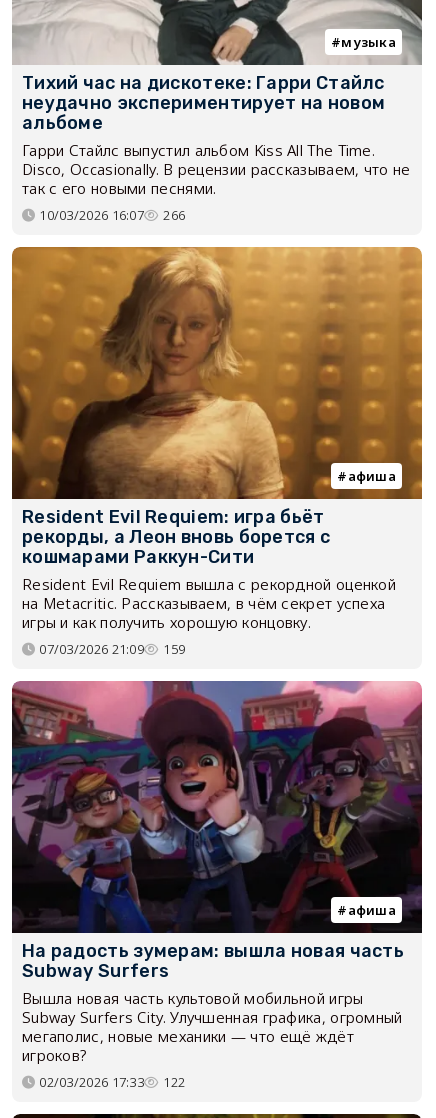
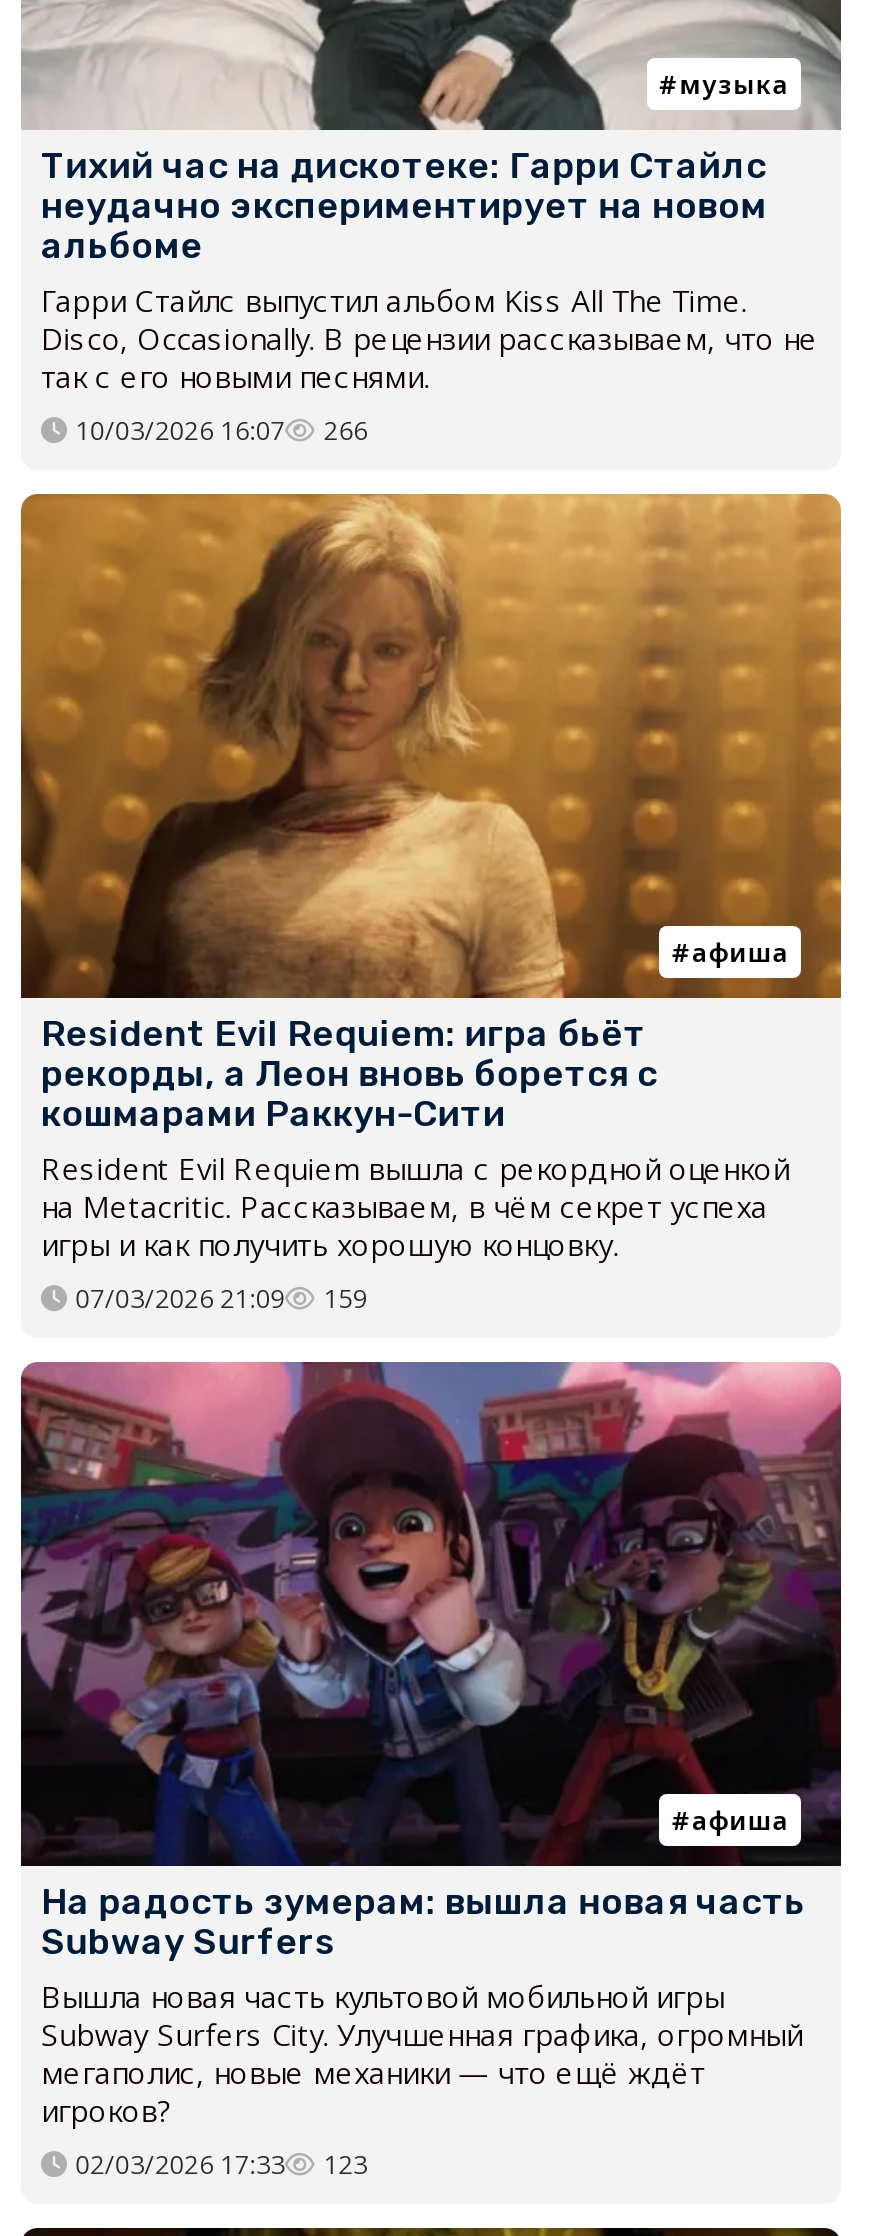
[39,1073,185,1091] 02/03/2026 17:33 122 -> [76,2146,368,2182] 02/03/2026 17:33 123

